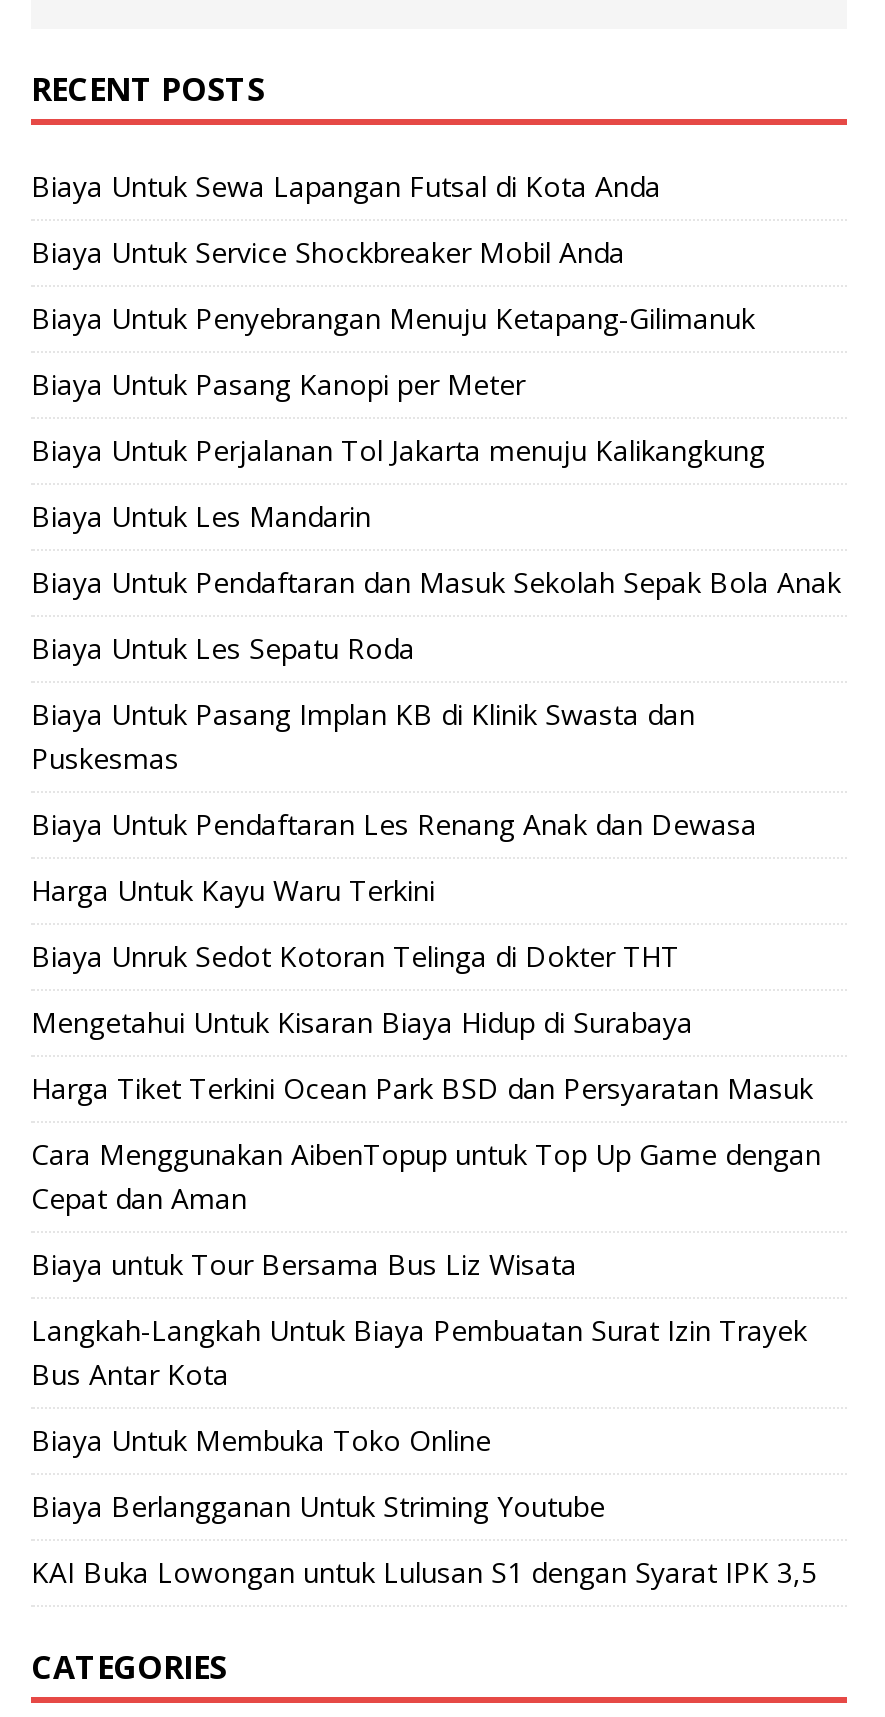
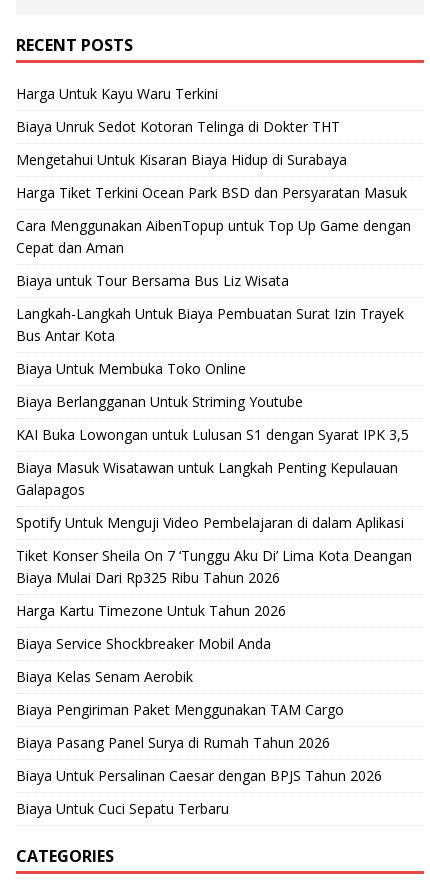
[31,168,841,844] Biaya Untuk Sewa Lapangan Futsal di Kota Anda | Biaya Untuk Service Shockbreaker Mobil Anda | Biaya Untuk Penyebrangan Menuju Ketapang-Gilimanuk | Biaya Untuk Pasang Kanopi per Meter | Biaya Untuk Perjalanan Tol Jakarta menuju Kalikangkung | Biaya Untuk Les Mandarin | Biaya Untuk Pendaftaran dan Masuk Sekolah Sepak Bola Anak | Biaya Untuk Les Sepatu Roda | Biaya Untuk Pasang Implan KB di Klinik Swasta dan | Puskesmas | Biaya Untuk Pendaftaran Les Renang Anak dan Dewasa -> none
moved [31,872,821,1592] -> [16,84,411,444]: Harga Untuk Kayu Waru Terkini | Biaya Unruk Sedot Kotoran Telinga di Dokter THT | Mengetahui Untuk Kisaran Biaya Hidup di Surabaya | ... | Biaya Berlangganan Untuk Striming Youtube | KAI Buka Lowongan untuk Lulusan S1 dengan Syarat IPK 3,5
none -> [16,458,412,818] Biaya Masuk Wisatawan untuk Langkah Penting Kepulauan | Galapagos | Spotify Untuk Menguji Video Pembelajaran di dalam Aplikasi | Tiket Konser Sheila On 7 ‘Tunggu Aku Di’ Lima Kota Deangan | Biaya Mulai Dari Rp325 Ribu Tahun 2026 | Harga Kartu Timezone Untuk Tahun 2026 | Biaya Service Shockbreaker Mobil Anda | Biaya Kelas Senam Aerobik | Biaya Pengiriman Paket Menggunakan TAM Cargo | Biaya Pasang Panel Surya di Rumah Tahun 2026 | Biaya Untuk Persalinan Caesar dengan BPJS Tahun 2026 | Biaya Untuk Cuci Sepatu Terbaru

